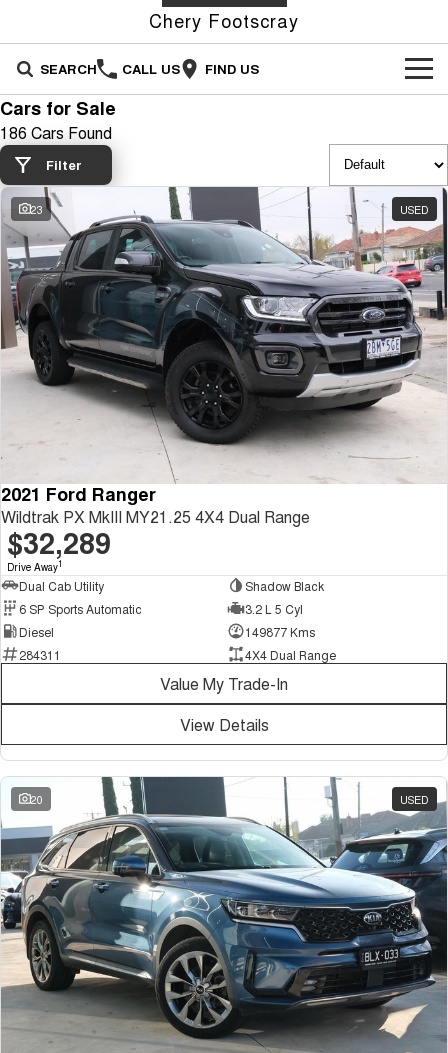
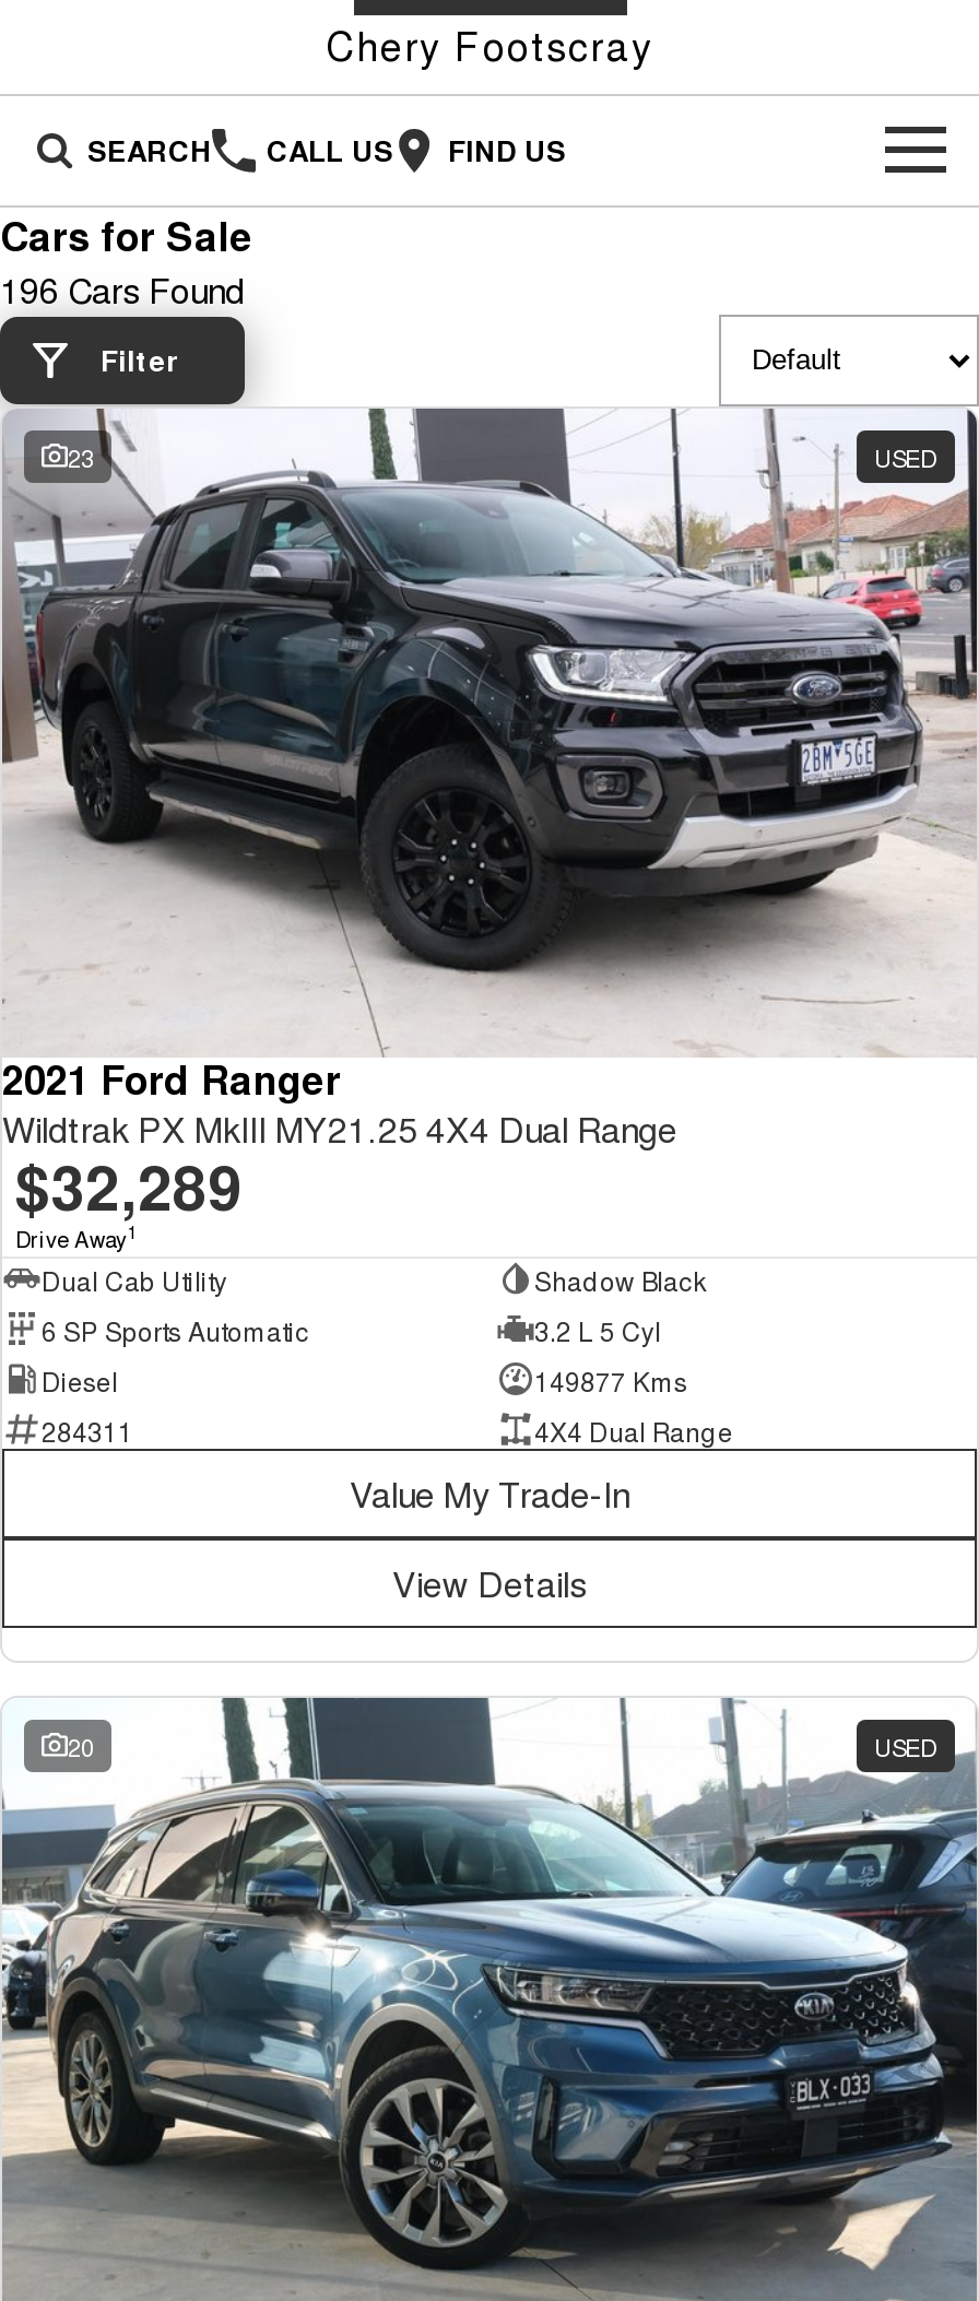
[0,121,112,144] 186 Cars Found -> [0,264,245,314] 196 Cars Found

